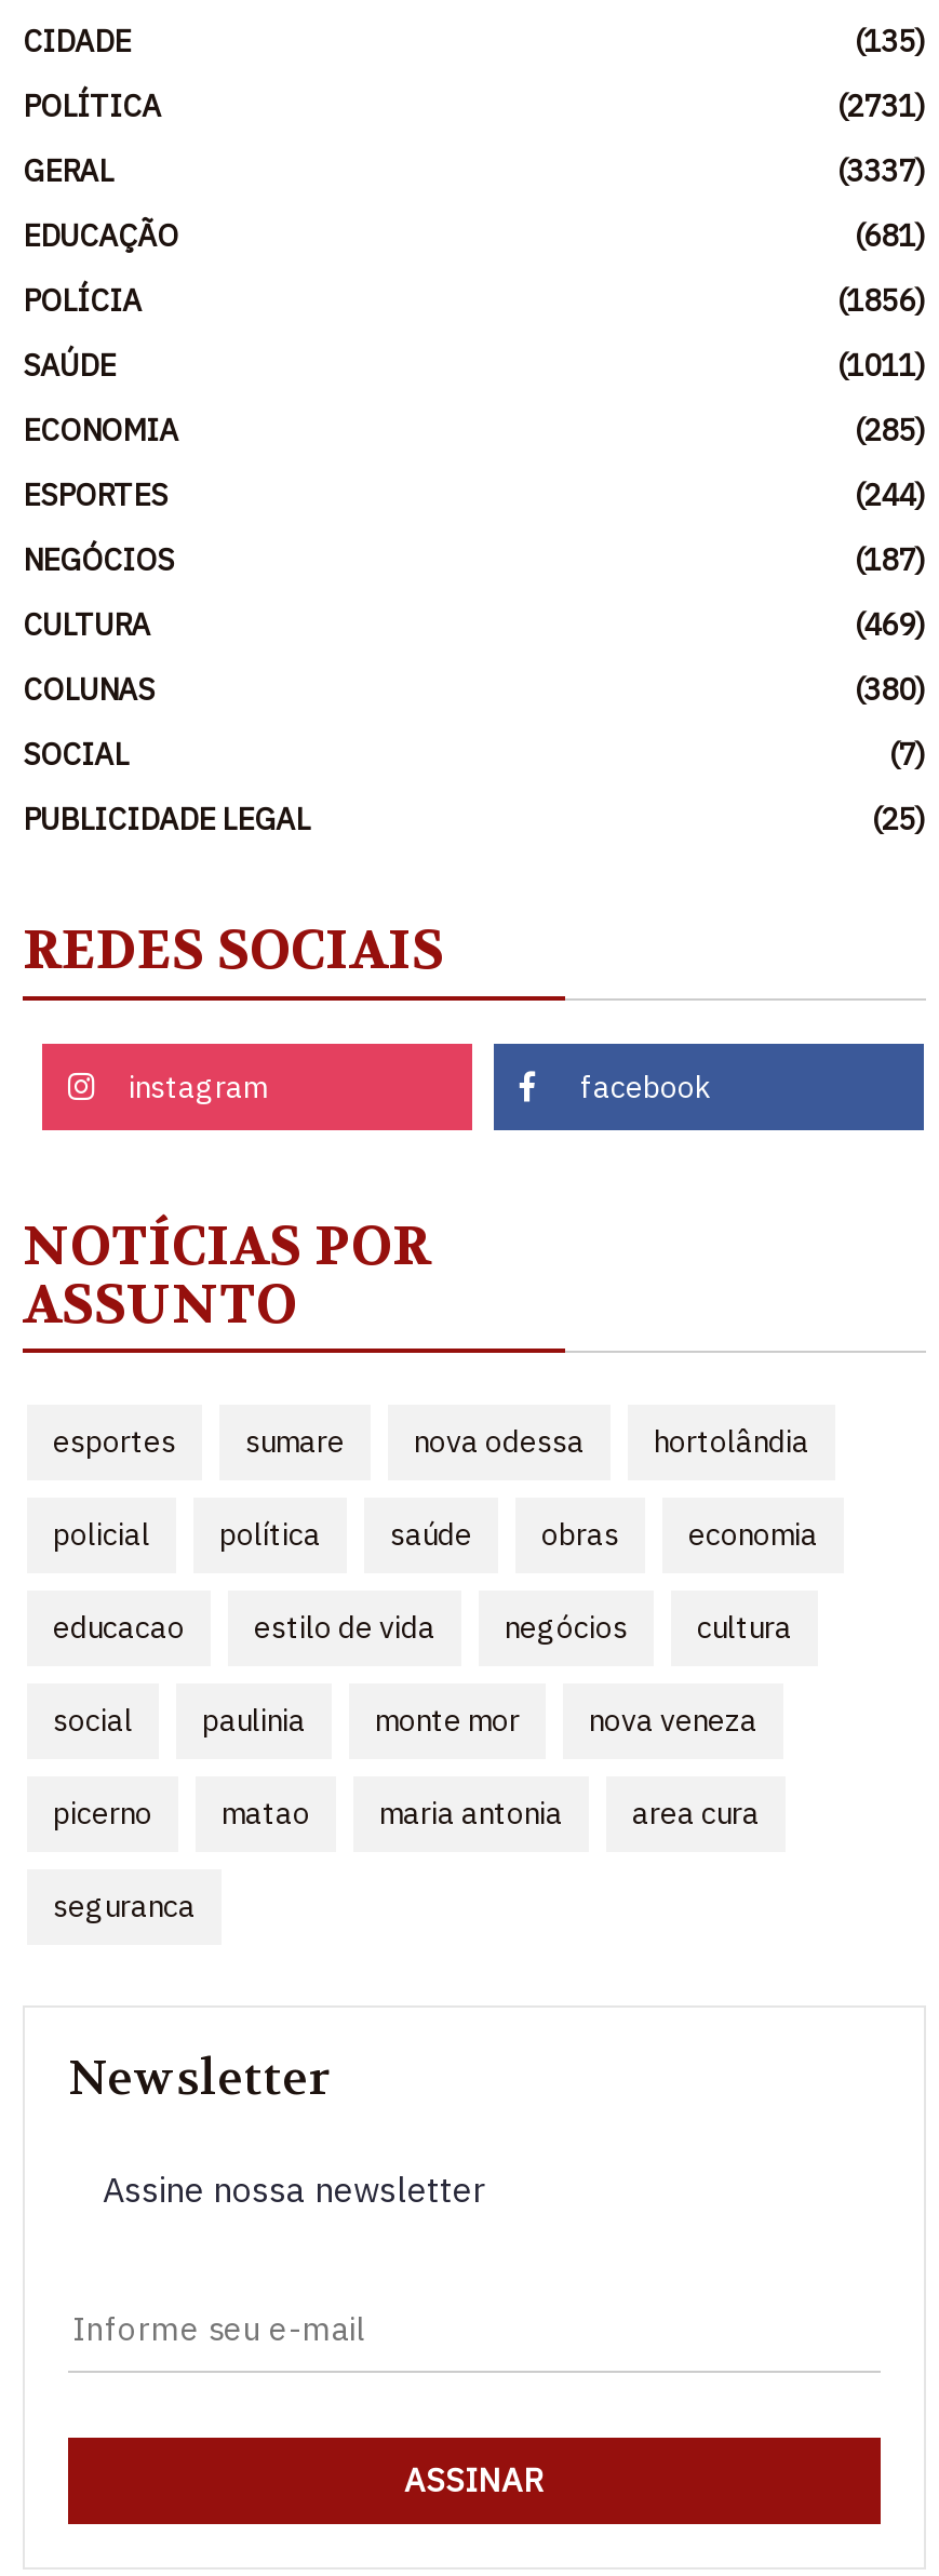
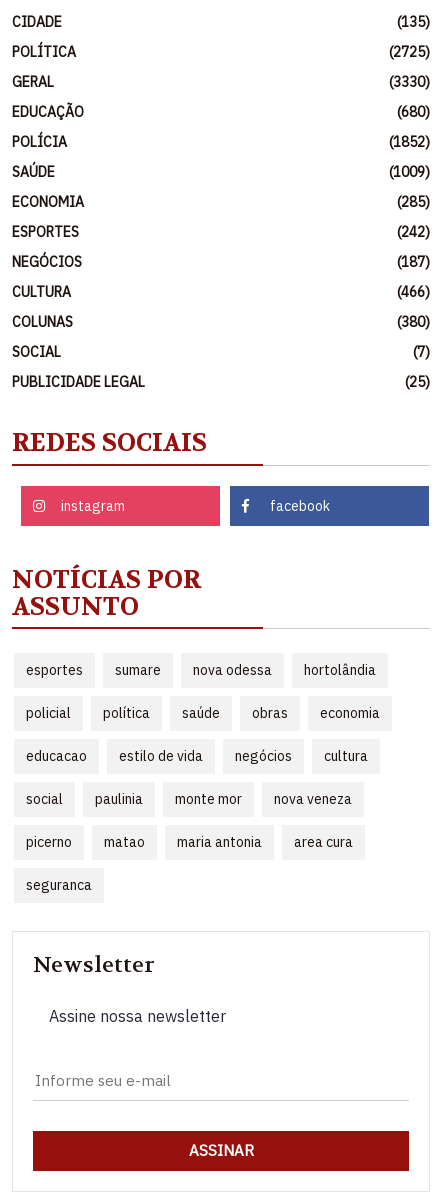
[837,86,926,125] (2731) -> [389,43,430,61] (2725)
[837,151,926,190] (3337) -> [389,73,430,91] (3330)
[855,216,926,255] (681) -> [397,103,430,121] (680)
[837,281,926,320] (1856) -> [389,133,430,151] (1852)
[837,346,926,385] (1011) -> [389,163,430,181] (1009)
[855,475,926,514] (244) -> [397,223,430,241] (242)
[855,605,926,644] (469) -> [397,283,430,301] (466)

